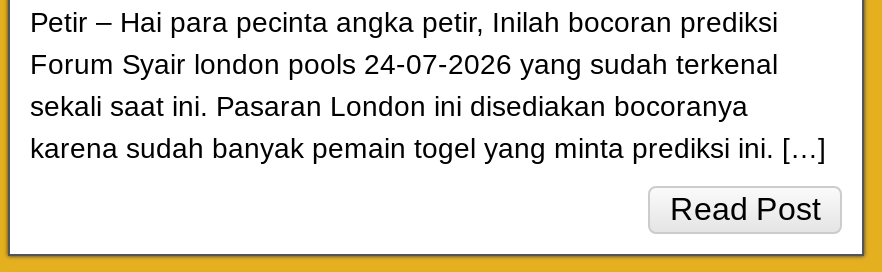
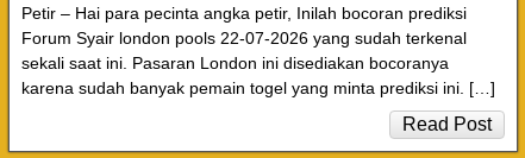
[30,49,778,81] Forum Syair london pools 24-07-2026 yang sudah terkenal -> [21,29,467,48] Forum Syair london pools 22-07-2026 yang sudah terkenal

